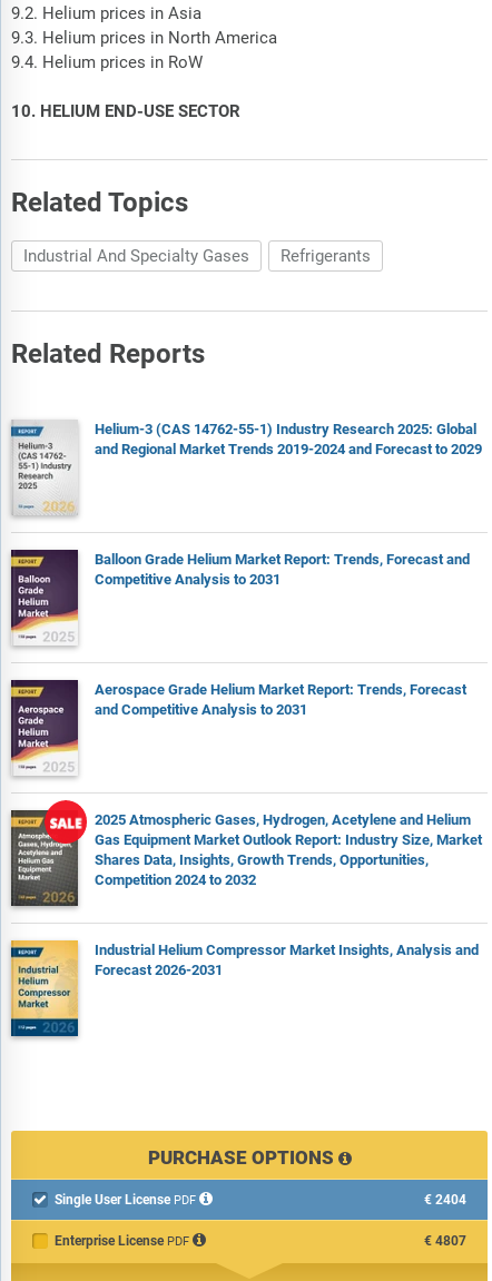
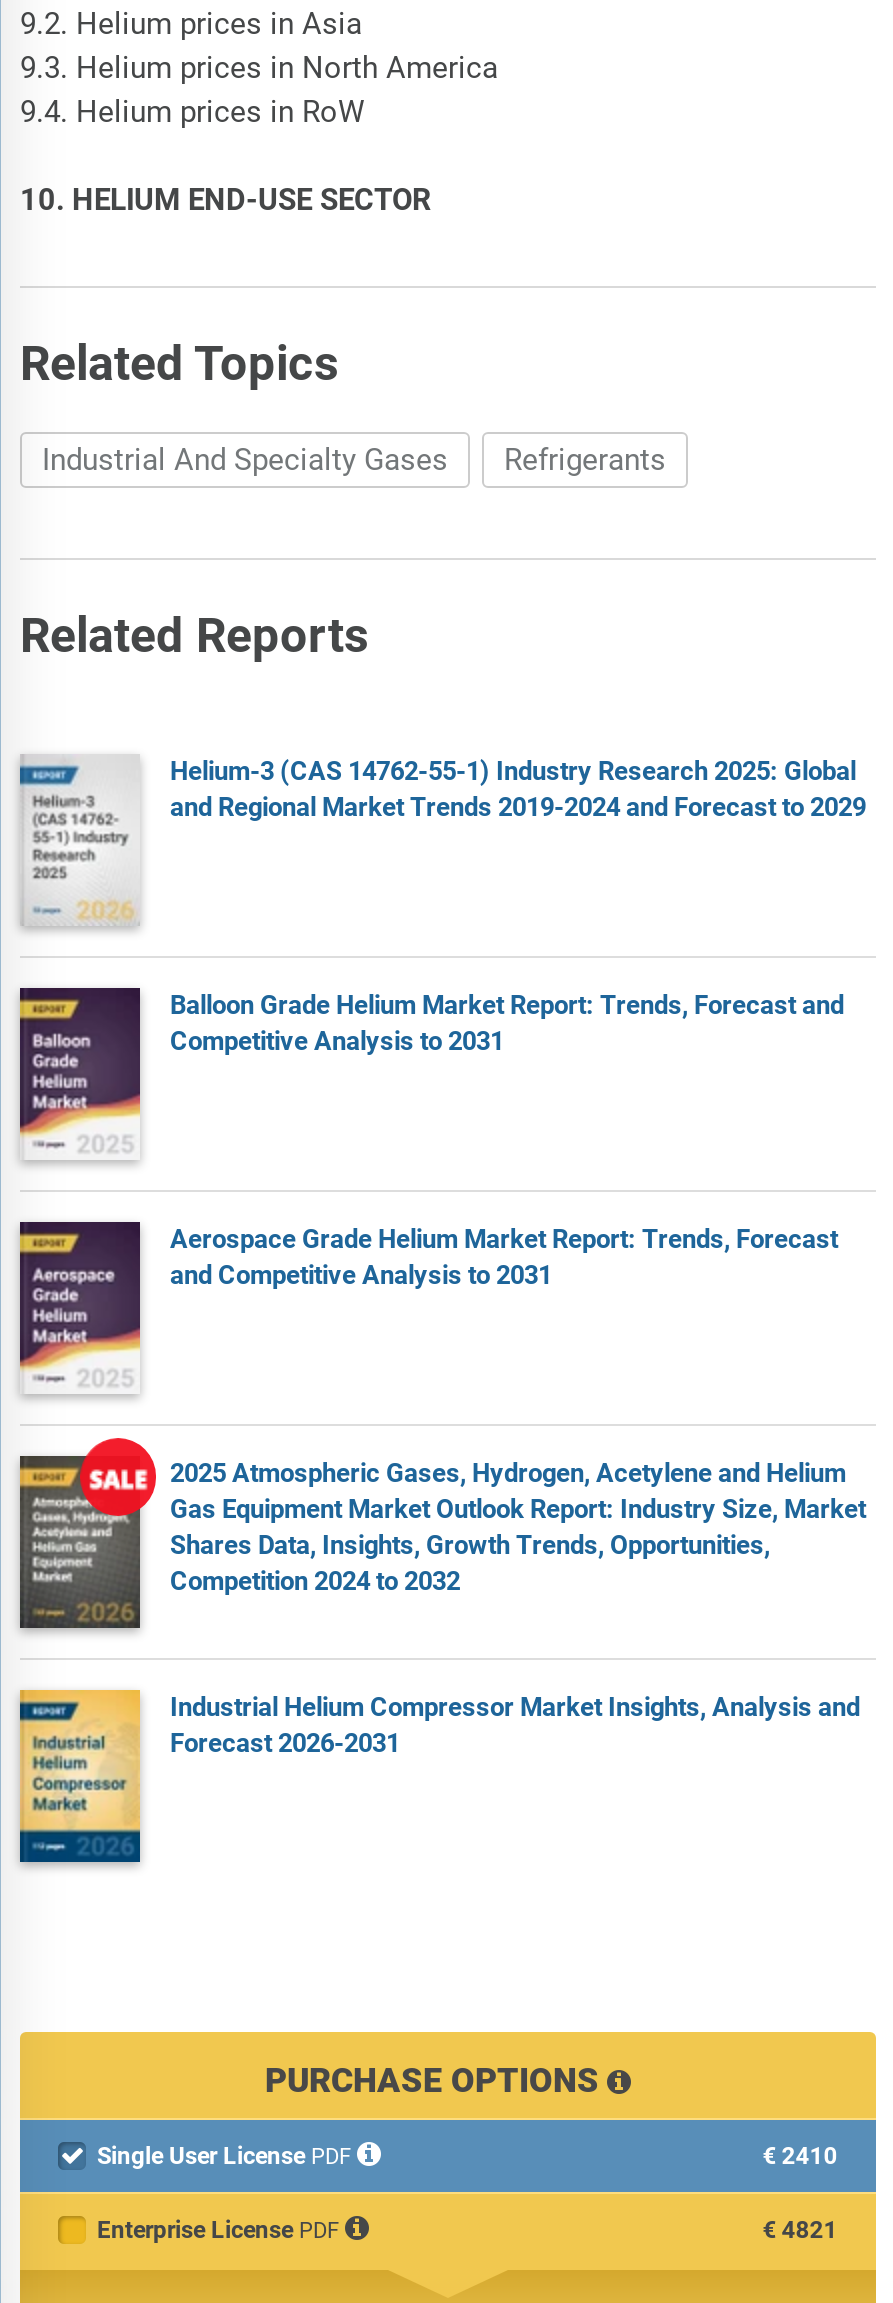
[435,1192,466,1207] €2404 -> [782,2141,838,2169] €2410
[435,1233,466,1248] €4807 -> [782,2215,838,2243] €4821

